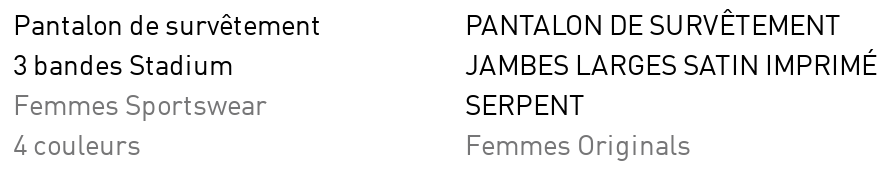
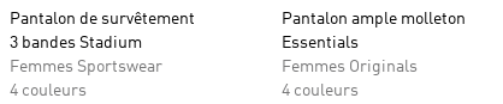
[465,13,877,121] PANTALON DE SURVÊTEMENT | JAMBES LARGES SATIN IMPRIMÉ | SERPENT -> [282,11,466,51] Pantalon ample molleton | Essentials
moved [465,133,691,161] -> [282,59,418,75]: Femmes Originals
none -> [282,82,359,99] 4 couleurs

